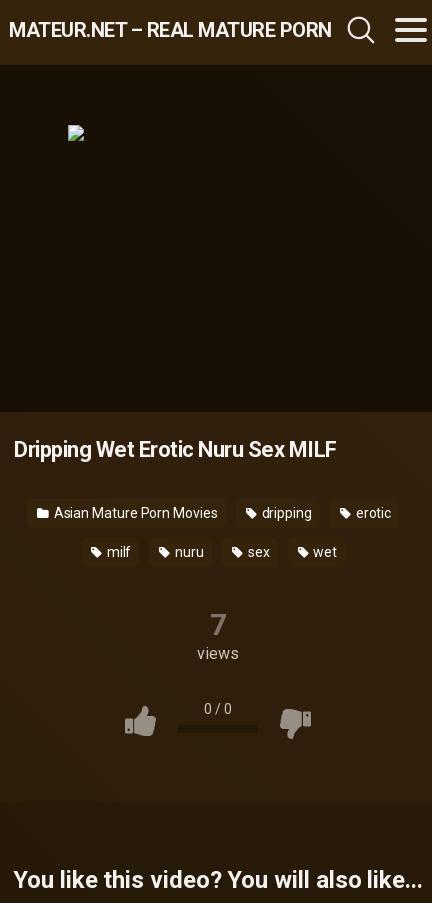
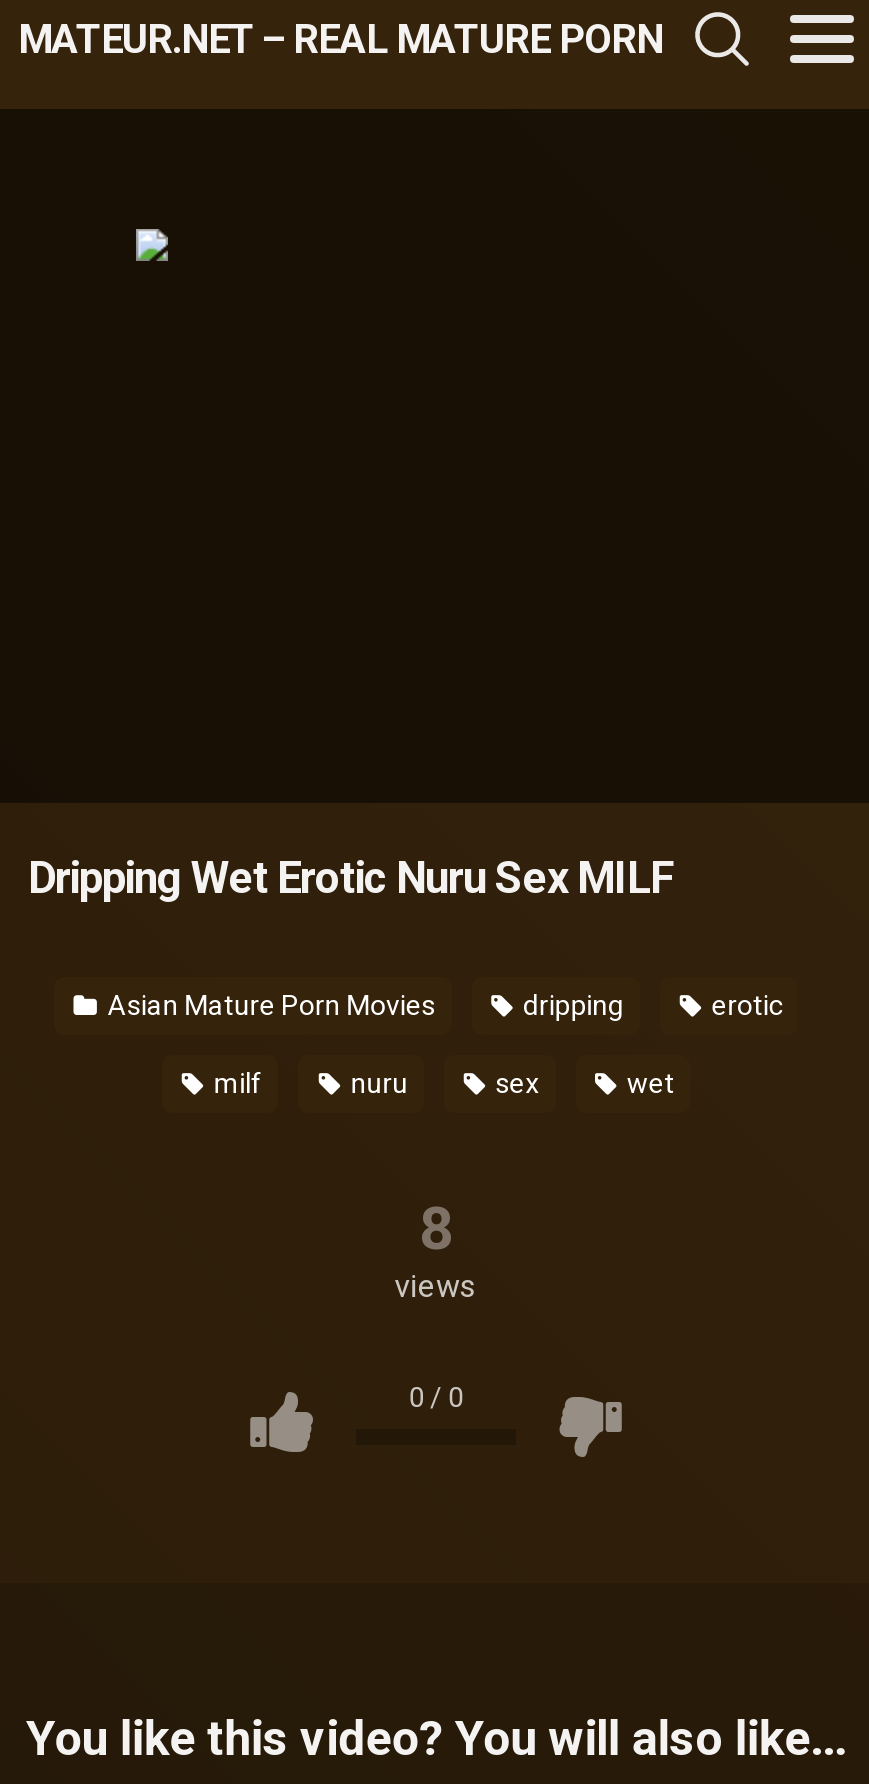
[209,607,226,642] 7 -> [419,1193,453,1263] 8

